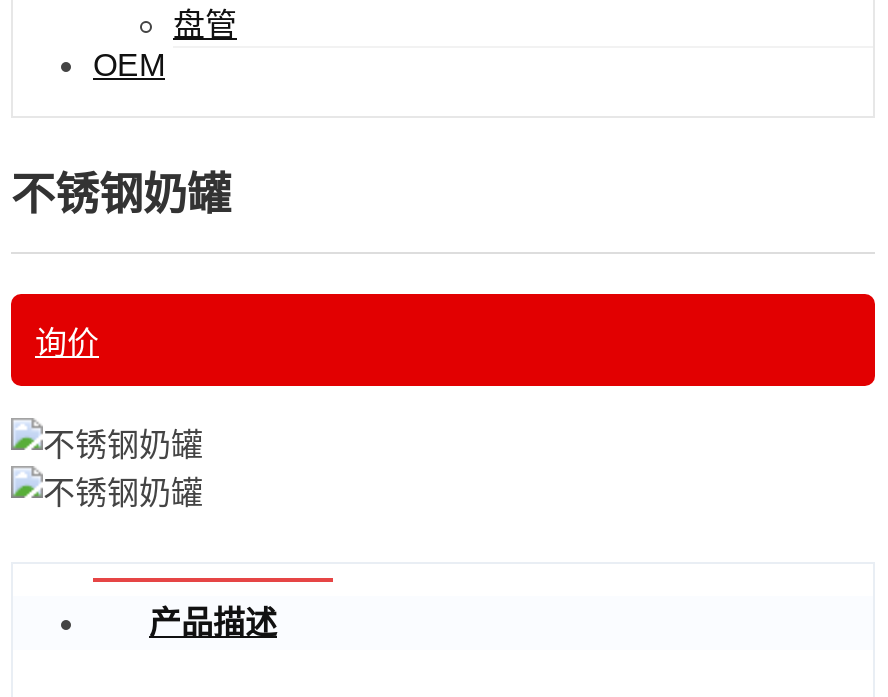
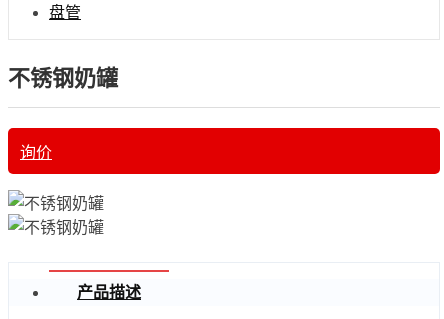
[93,48,165,82] OEM -> none

